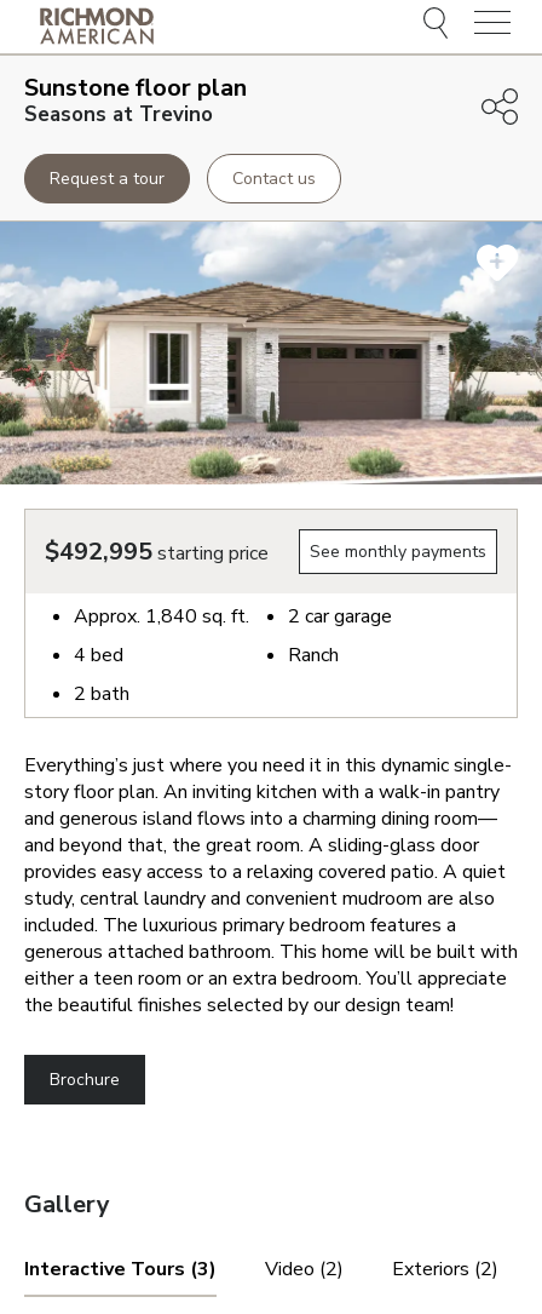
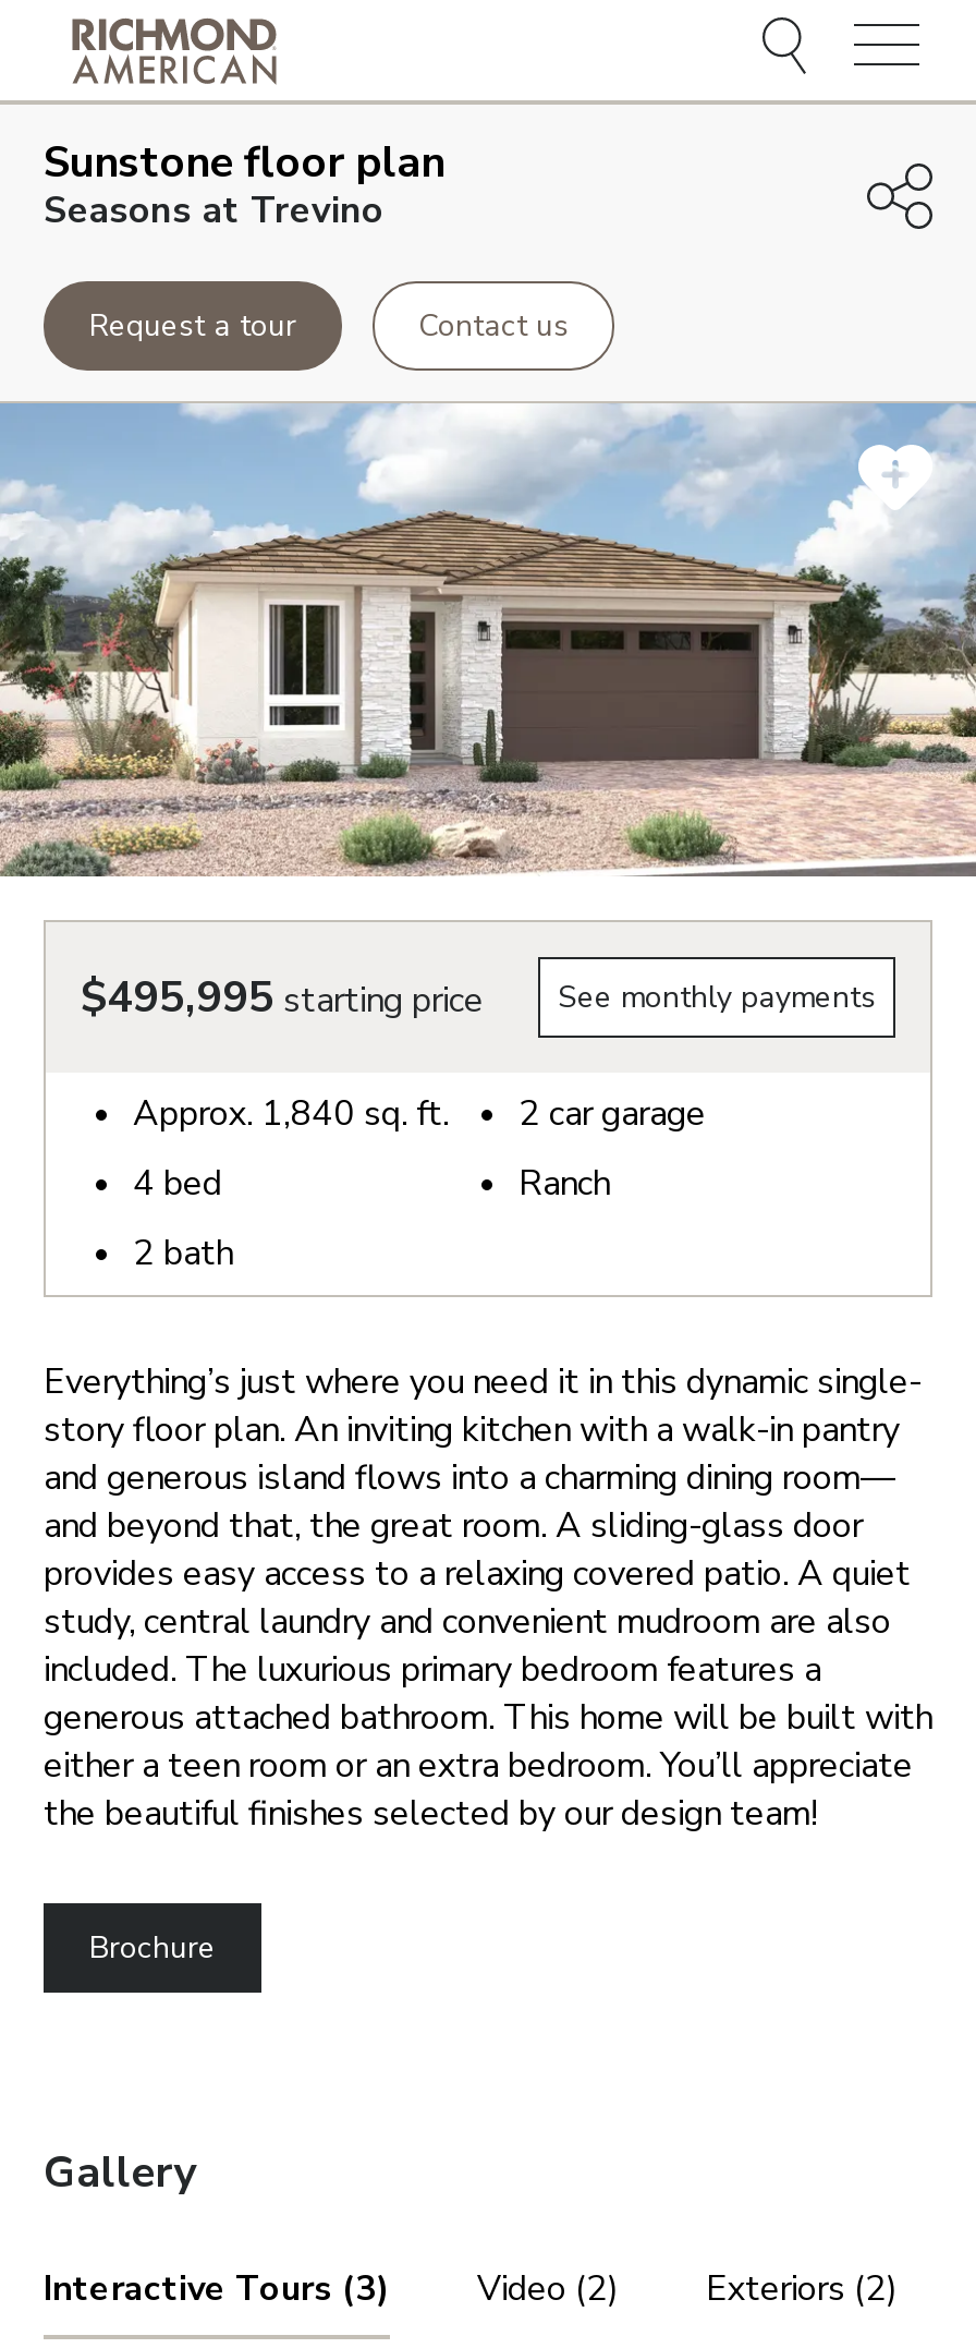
[45,535,269,568] $492,995 starting price -> [81,968,484,1027] $495,995 starting price

